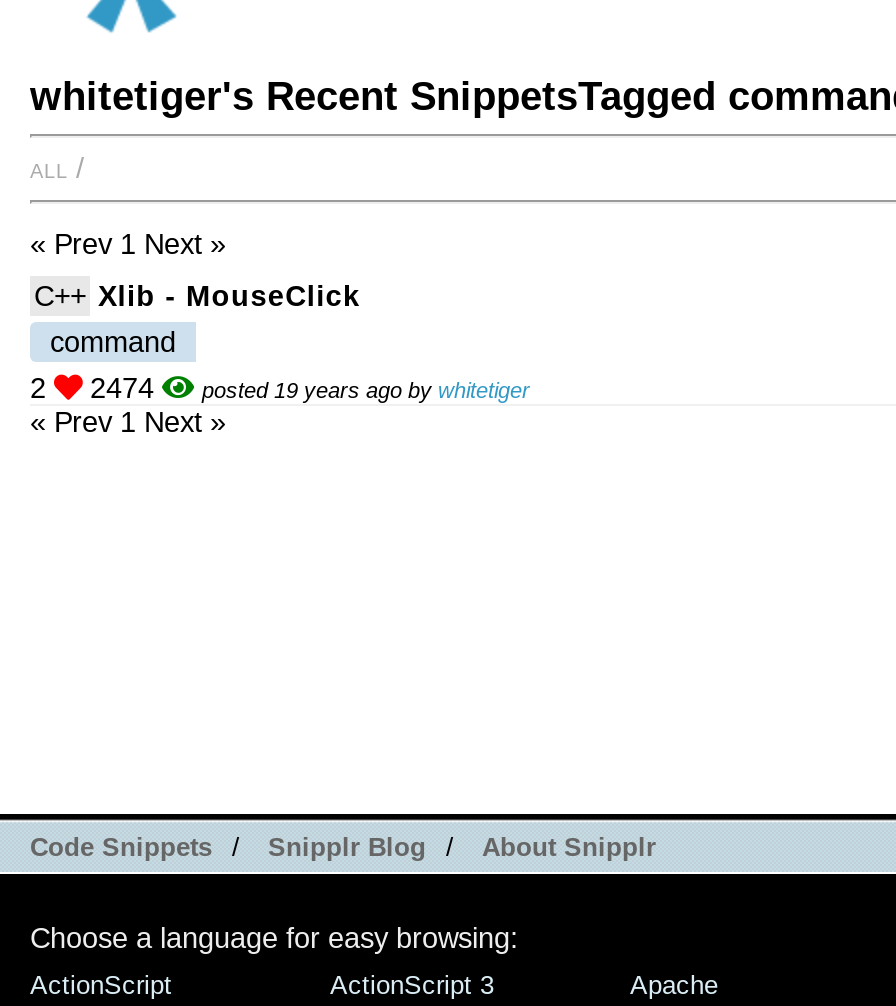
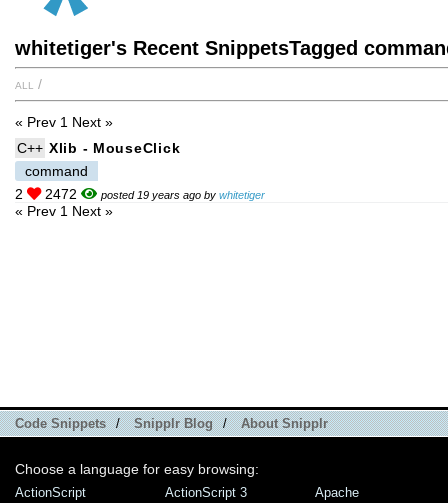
[30,371,530,403] 2 2474 posted 19 years ago by whitetiger -> [15,186,265,202] 2 2472 posted 19 years ago by whitetiger

